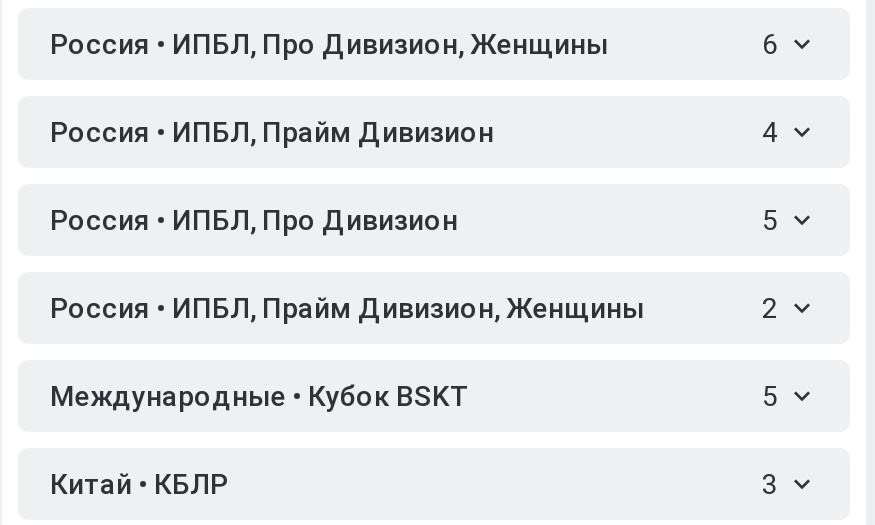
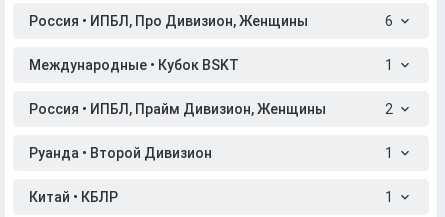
[50,116,778,236] Россия • ИПБЛ, Прайм Дивизион | 4 | Россия • ИПБЛ, Про Дивизион | 5 -> [385,57,393,73] 1
moved [50,380,470,412] -> [29,57,239,73]: Международные • Кубок BSKT
[762,380,778,412] 5 -> [29,145,393,161] Руанда • Второй Дивизион | 1
[762,468,778,500] 3 -> [385,189,393,205] 1

